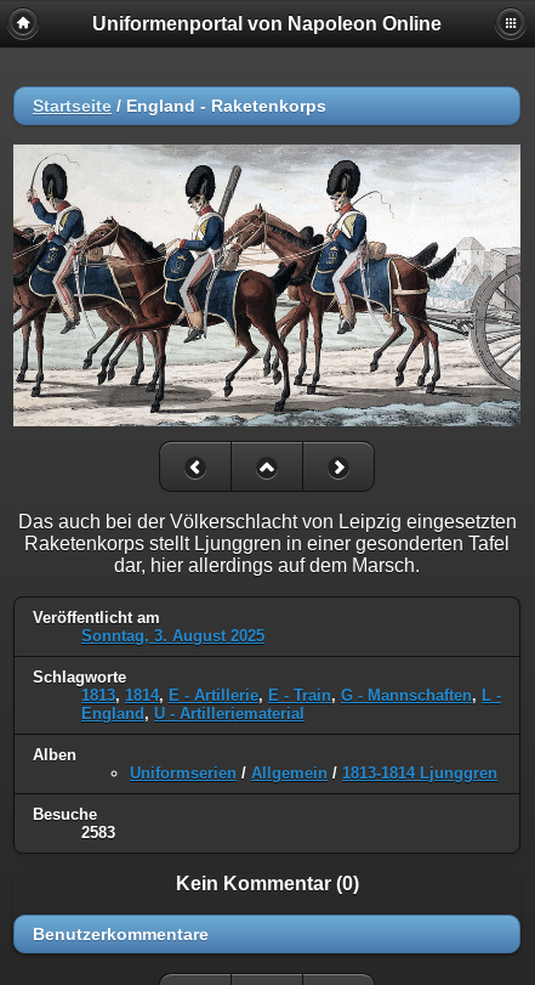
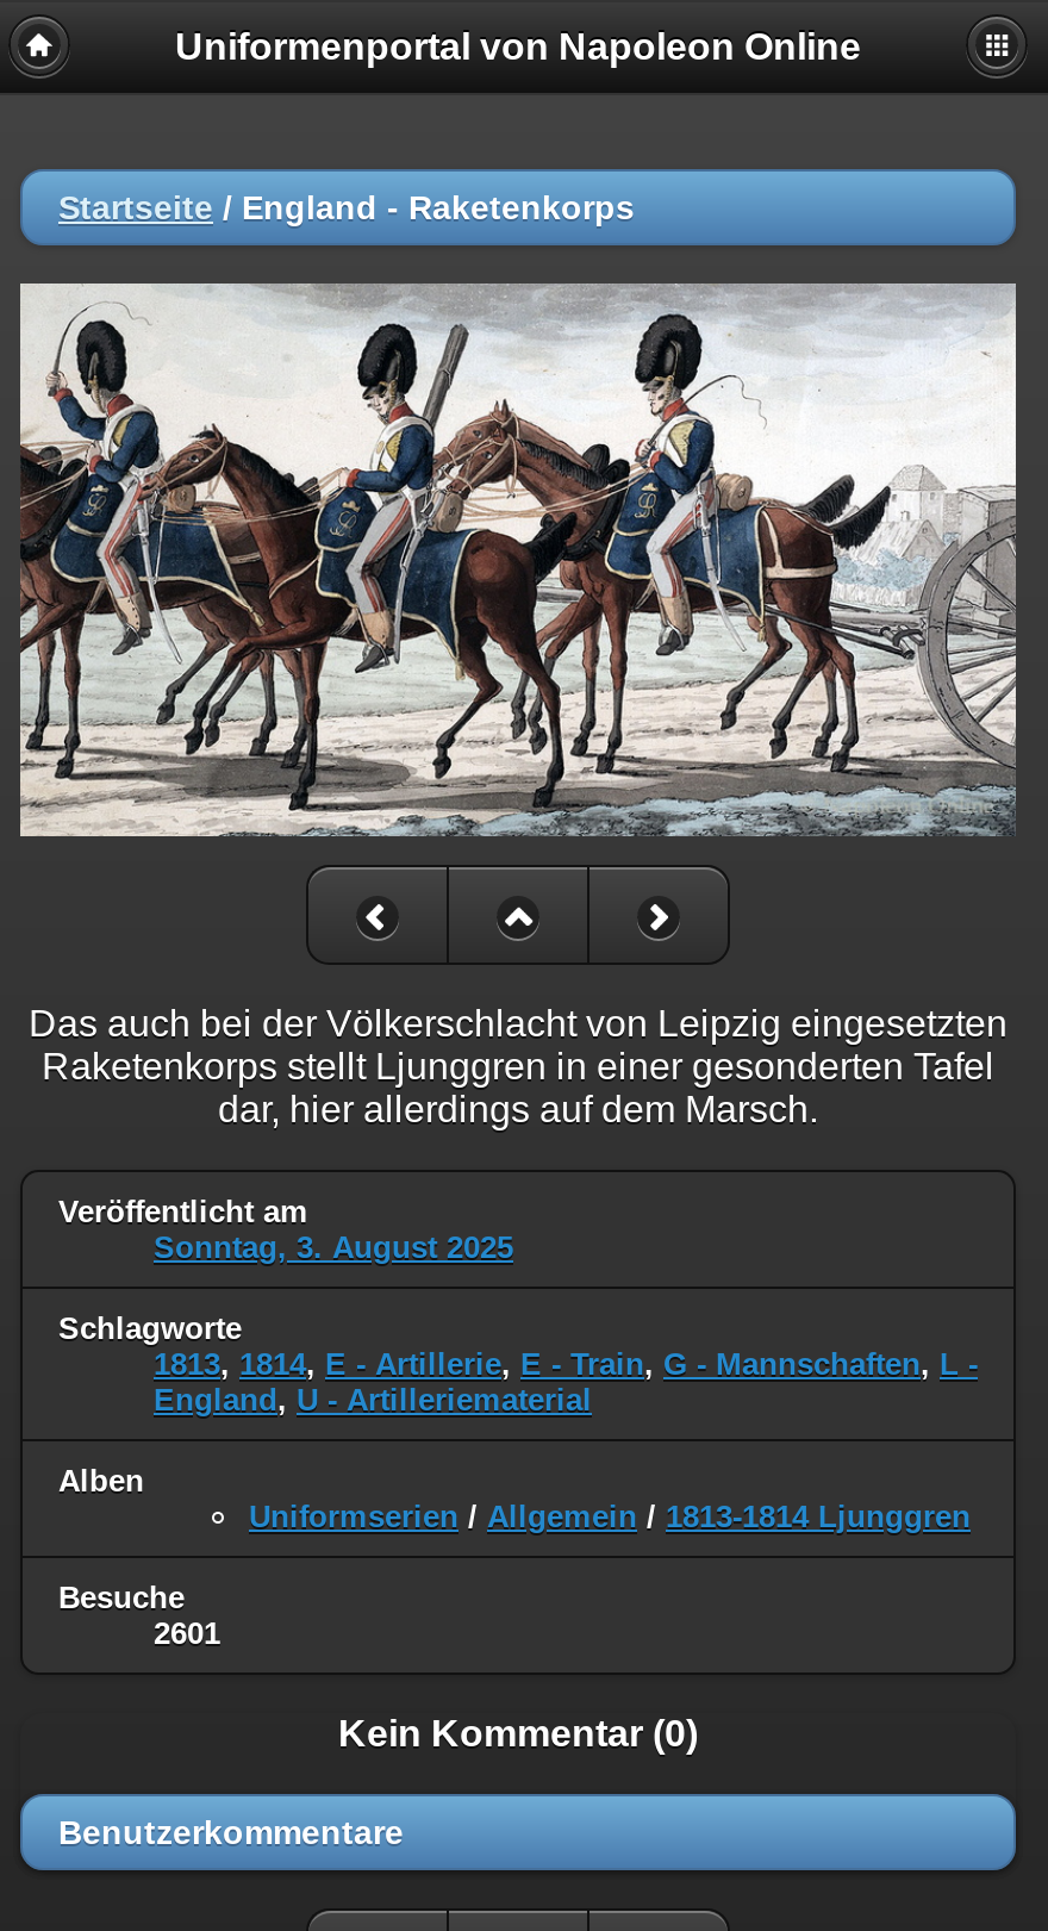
[81,824,115,842] 2583 -> [154,1616,220,1651] 2601

